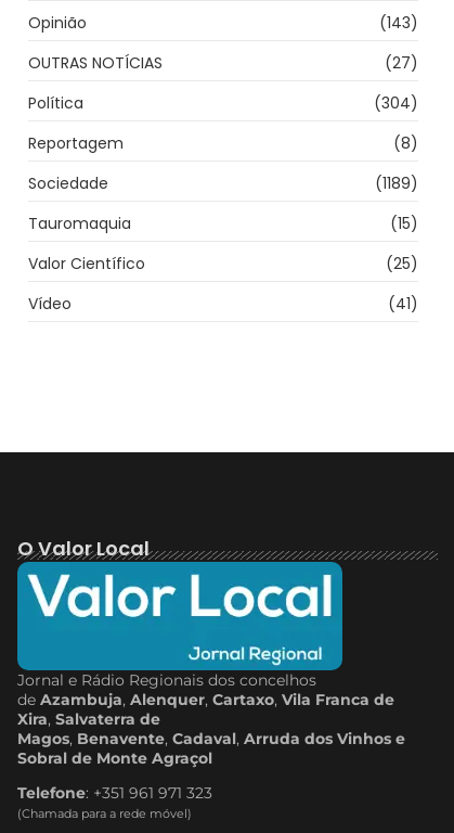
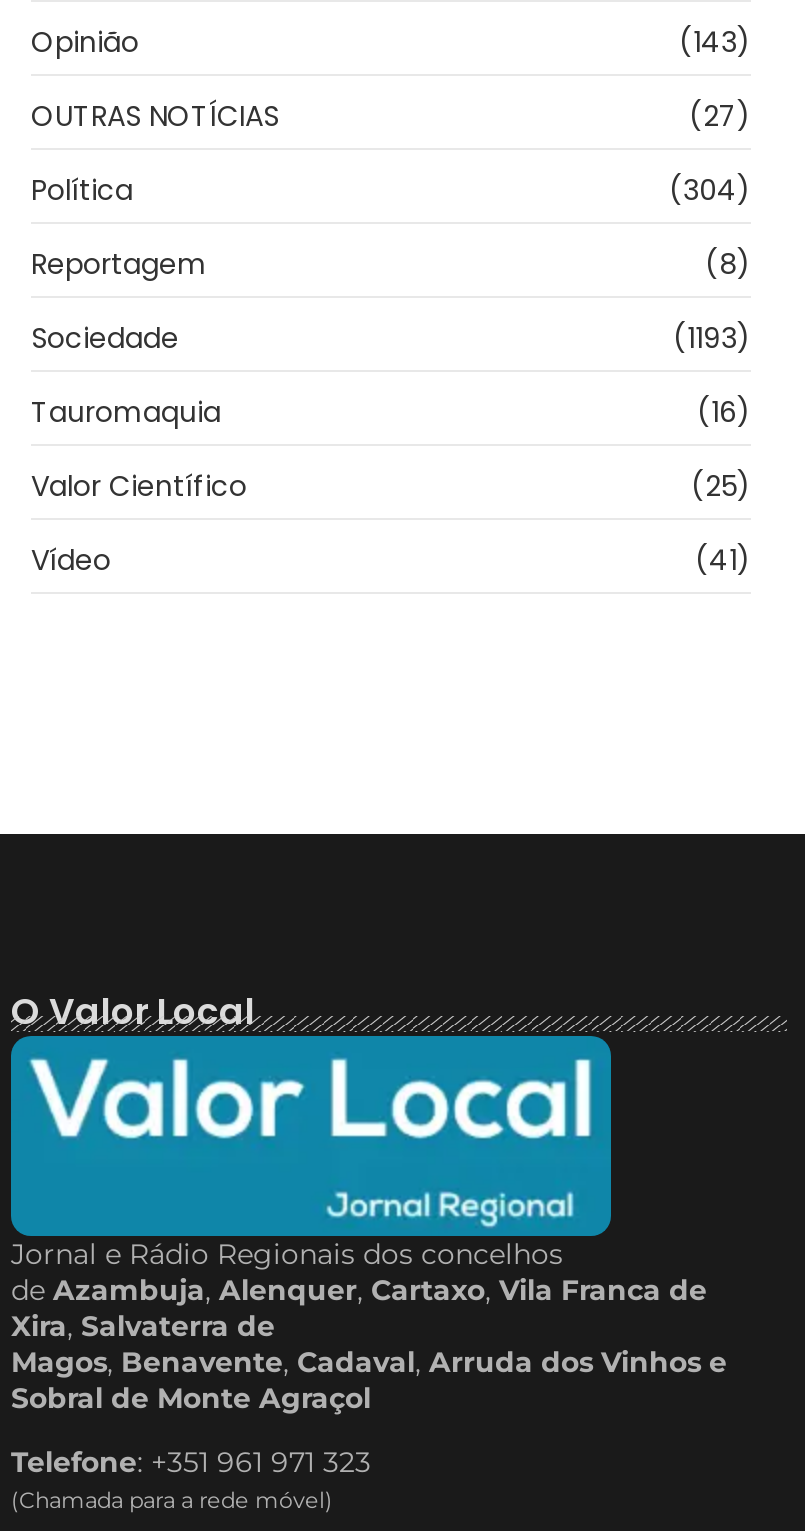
[371,173,418,194] (1189) -> [665,319,751,359] (1193)
[386,213,418,235] (15) -> [689,393,751,433] (16)

